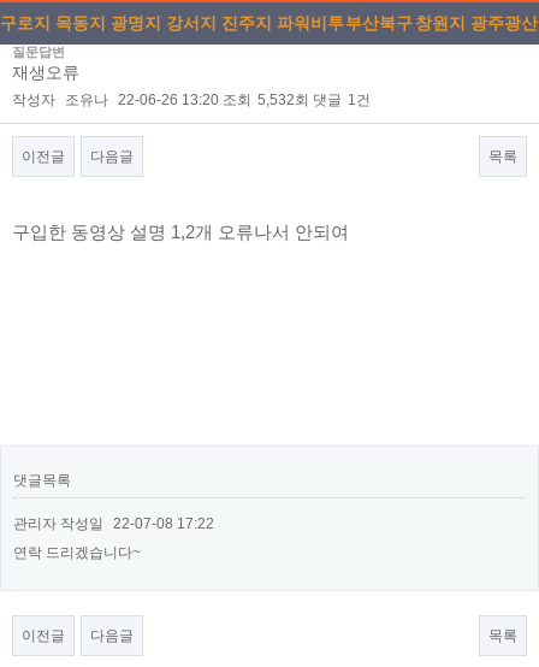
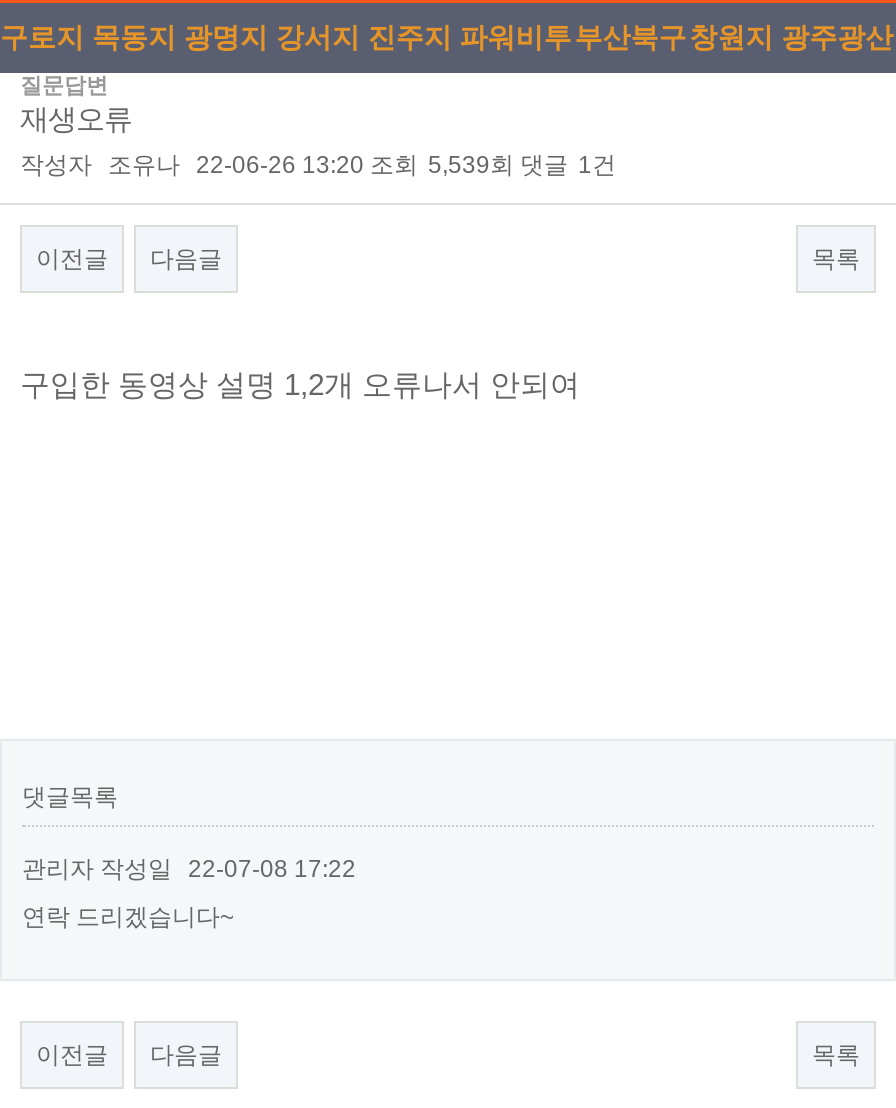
[12,91,371,108] 작성자 조유나 22-06-26 13:20 조회 5,532회 댓글 1건 -> [20,151,616,179] 작성자 조유나 22-06-26 13:20 조회 5,539회 댓글 1건

